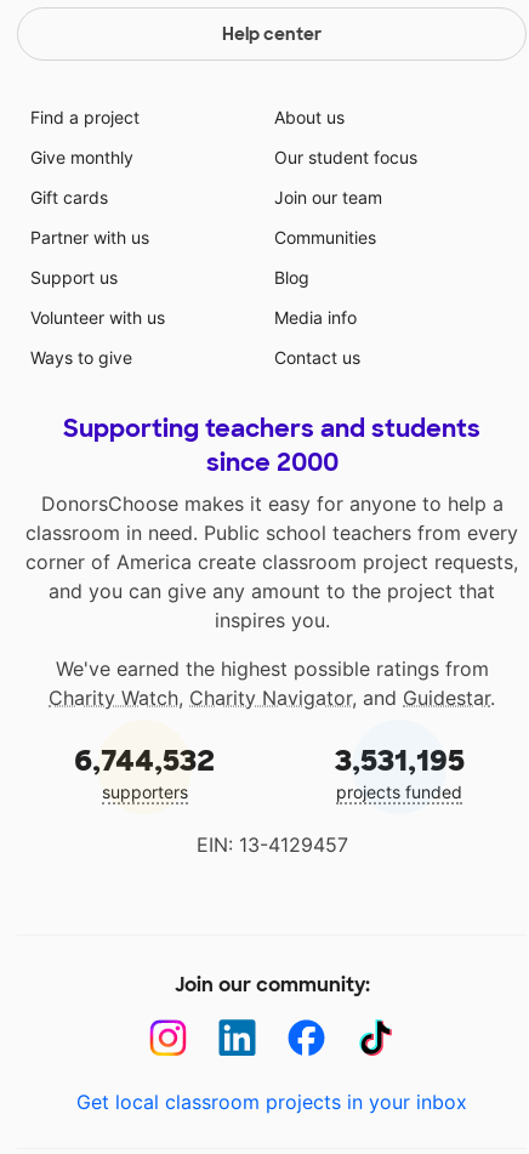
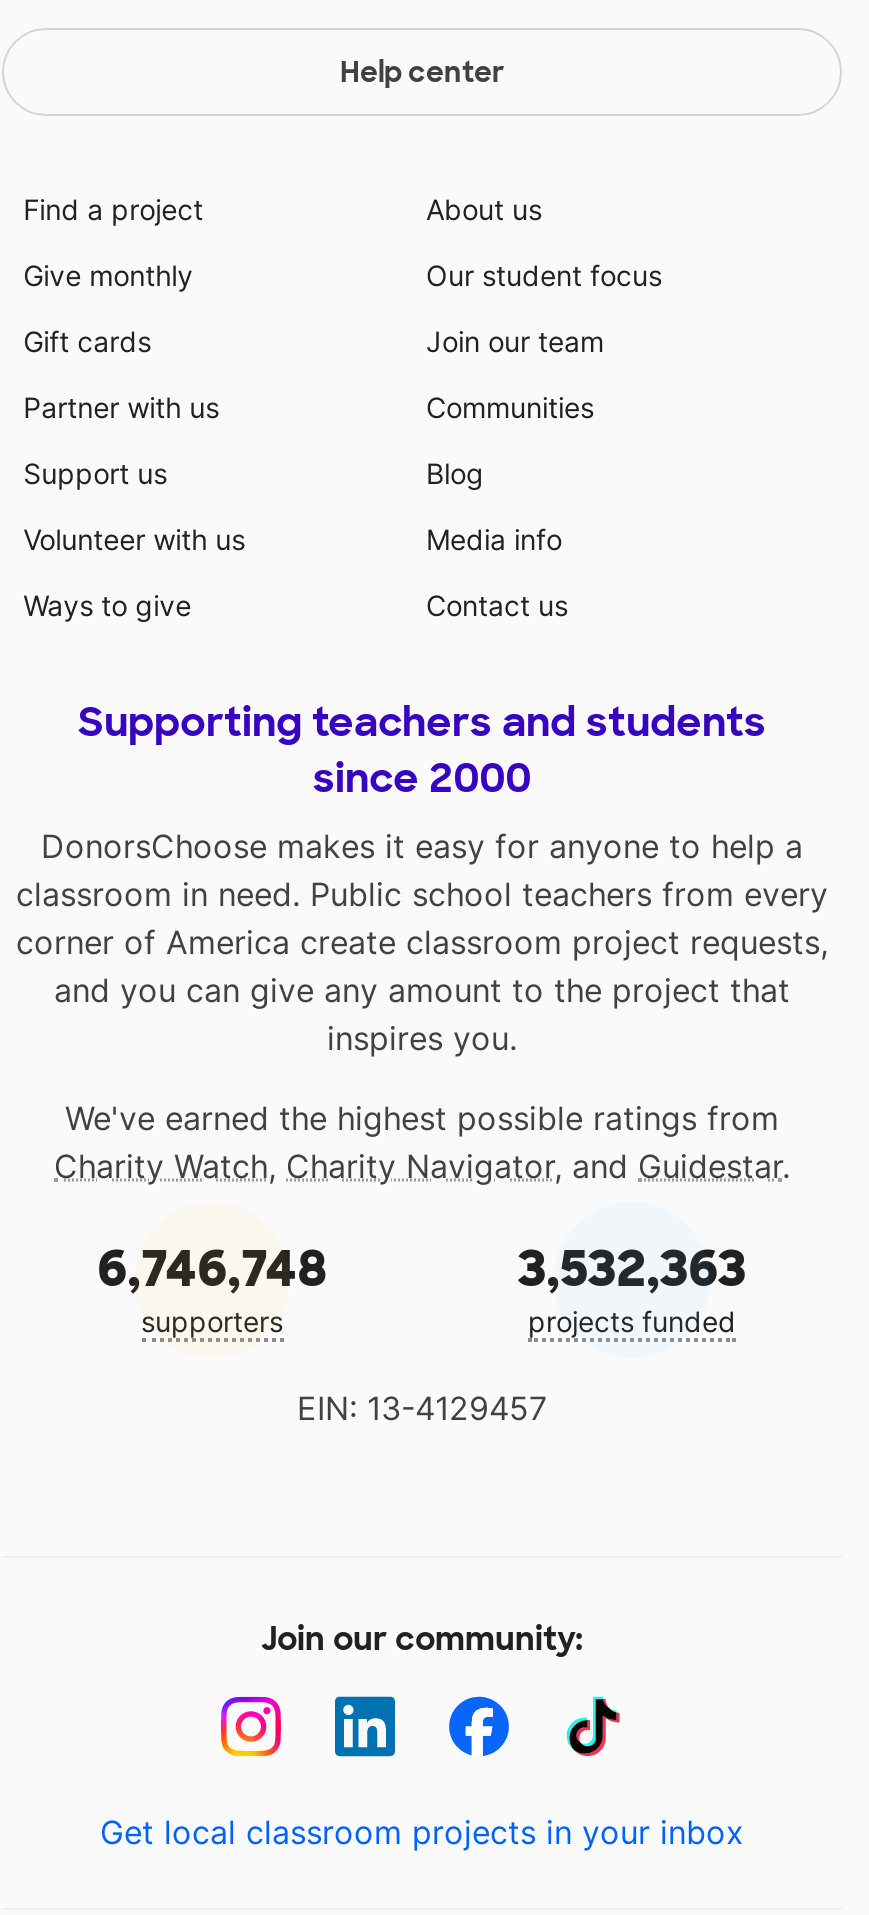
[74,741,215,779] 6,744,532 -> [97,1237,327,1299] 6,746,748
[334,741,464,779] 3,531,195 -> [518,1237,746,1299] 3,532,363

